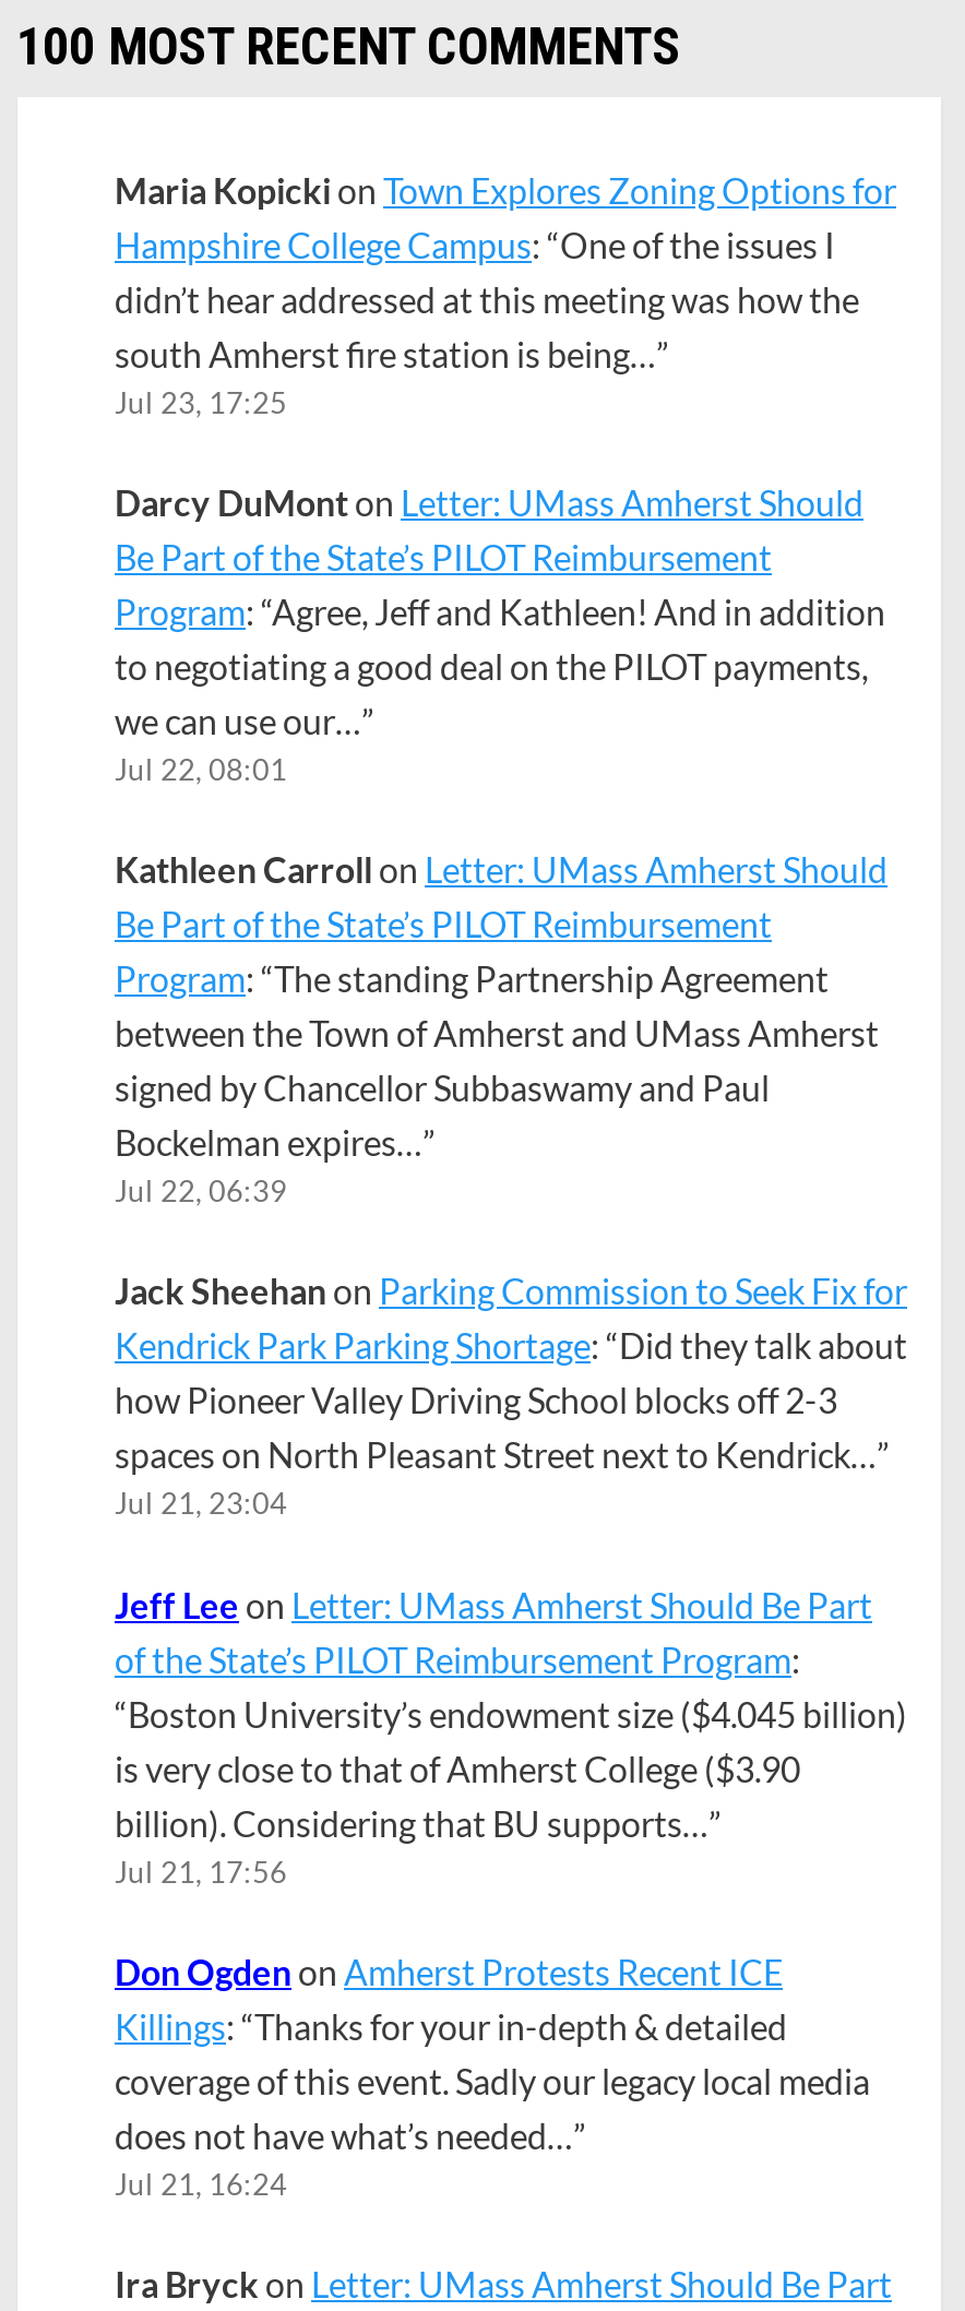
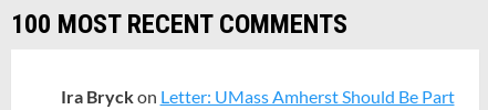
[115,169,907,2201] Maria Kopicki on Town Explores Zoning Options for | Hampshire College Campus: “One of the issues I | didn’t hear addressed at this meeting was how the | south Amherst fire station is being…” | Jul 23, 17:25 | Darcy DuMont on Letter: UMass Amherst Should | Be Part of the State’s PILOT Reimbursement | Program: “Agree, Jeff and Kathleen! And in addition | to negotiating a good deal on the PILOT payments, | we can use our…” | Jul 22, 08:01 | Kathleen Carroll on Letter: UMass Amherst Should | Be Part of the State’s PILOT Reimbursement | Program: “The standing Partnership Agreement | between the Town of Amherst and UMass Amherst | signed by Chancellor Subbaswamy and Paul | Bockelman expires…” | Jul 22, 06:39 | Jack Sheehan on Parking Commission to Seek Fix for | Kendrick Park Parking Shortage: “Did they talk about | how Pioneer Valley Driving School blocks off 2-3 | spaces on North Pleasant Street next to Kendrick…” | Jul 21, 23:04 | Jeff Lee on Letter: UMass Amherst Should Be Part | of the State’s PILOT Reimbursement Program: | “Boston University’s endowment size ($4.045 billion) | is very close to that of Amherst College ($3.90 | billion). Considering that BU supports…” | Jul 21, 17:56 | Don Ogden on Amherst Protests Recent ICE | Killings: “Thanks for your in-depth & detailed | coverage of this event. Sadly our legacy local media | does not have what’s needed…” | Jul 21, 16:24 -> none

